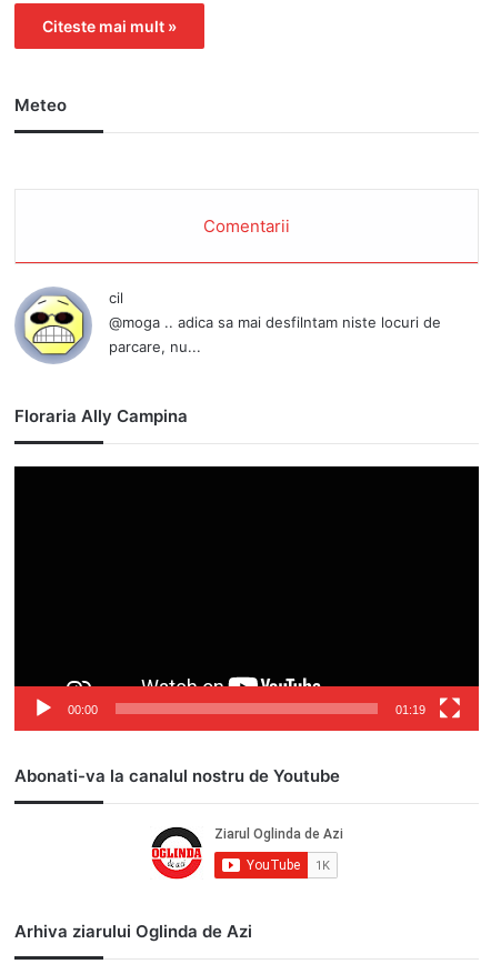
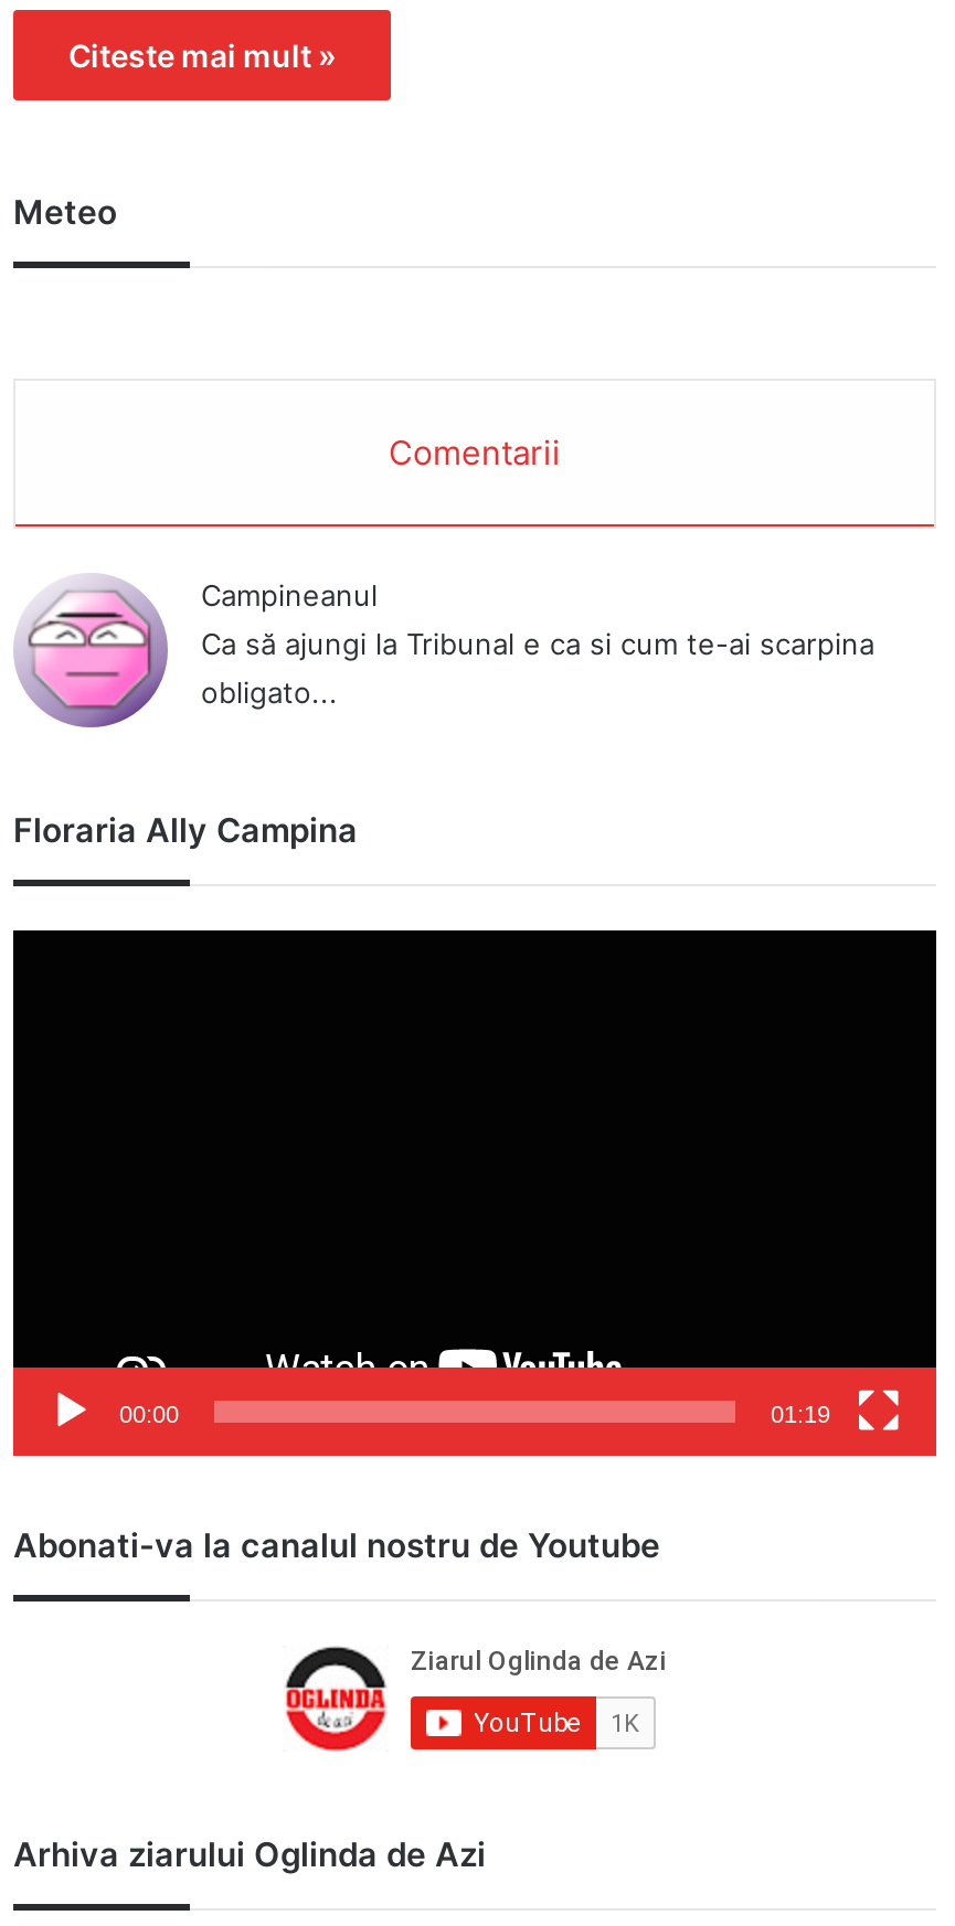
[16,288,441,363] [image] | cil | @moga .. adica sa mai desfilntam niste locuri de | parcare, nu... -> [18,577,874,727] [image] | Campineanul | Ca să ajungi la Tribunal e ca si cum te-ai scarpina | obligato...

